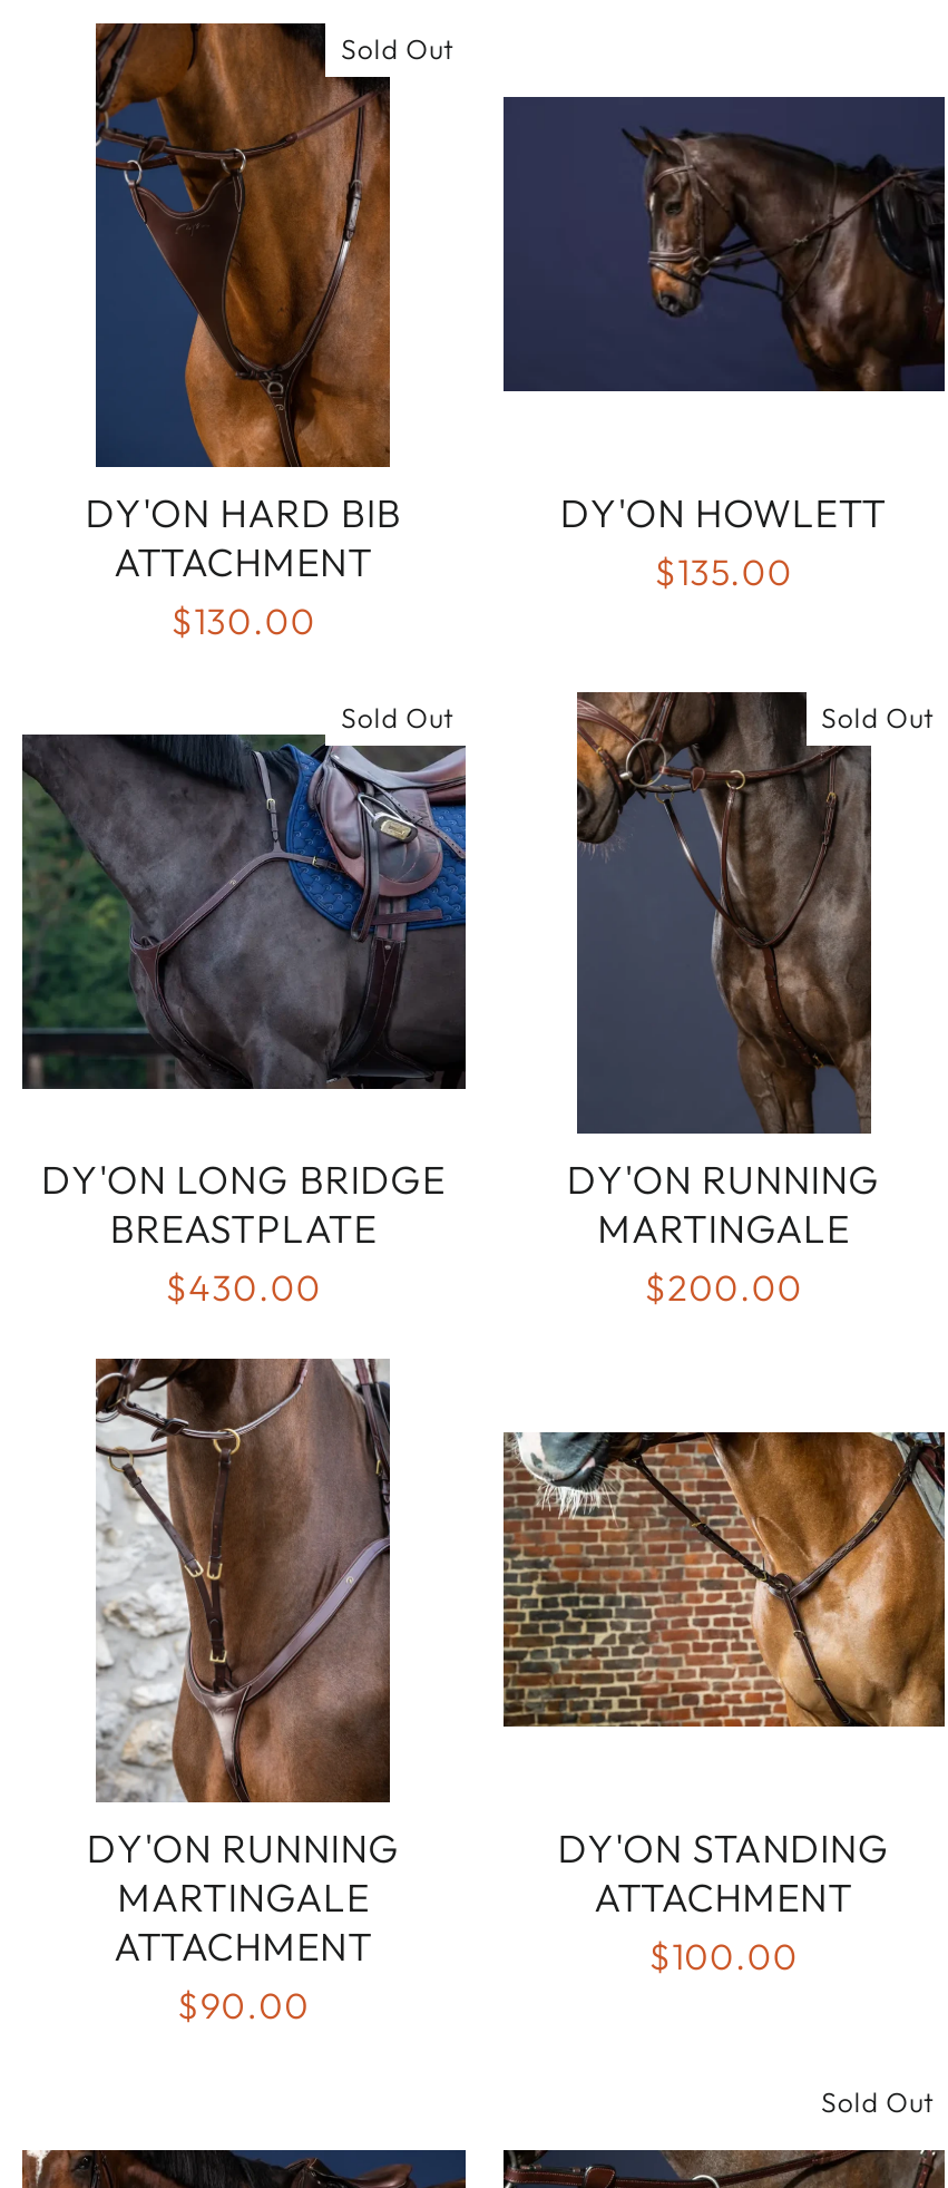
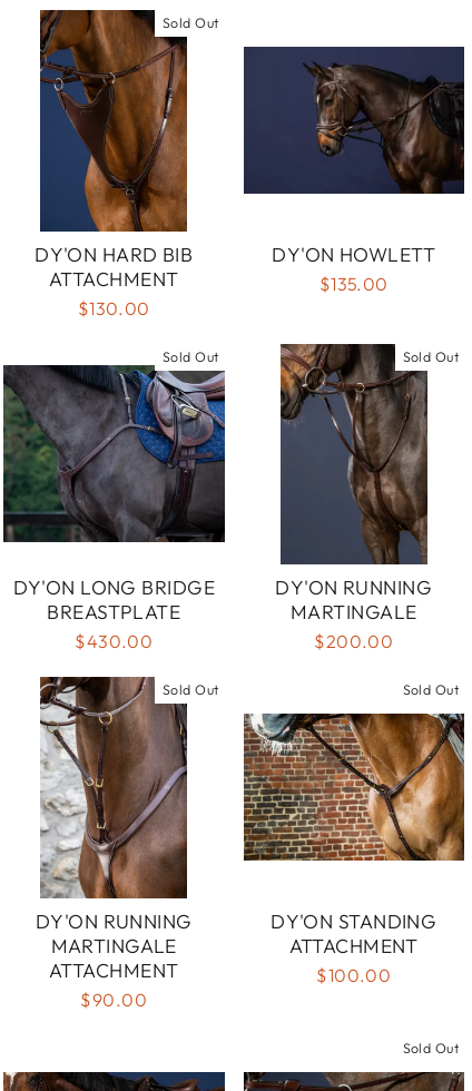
none -> [163,681,219,698] Sold Out
none -> [402,681,459,698] Sold Out

